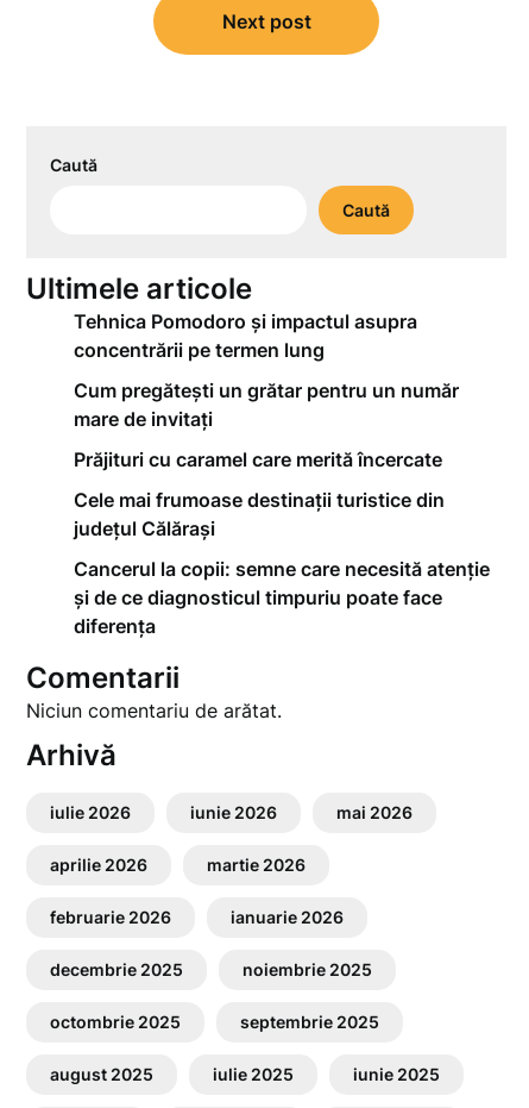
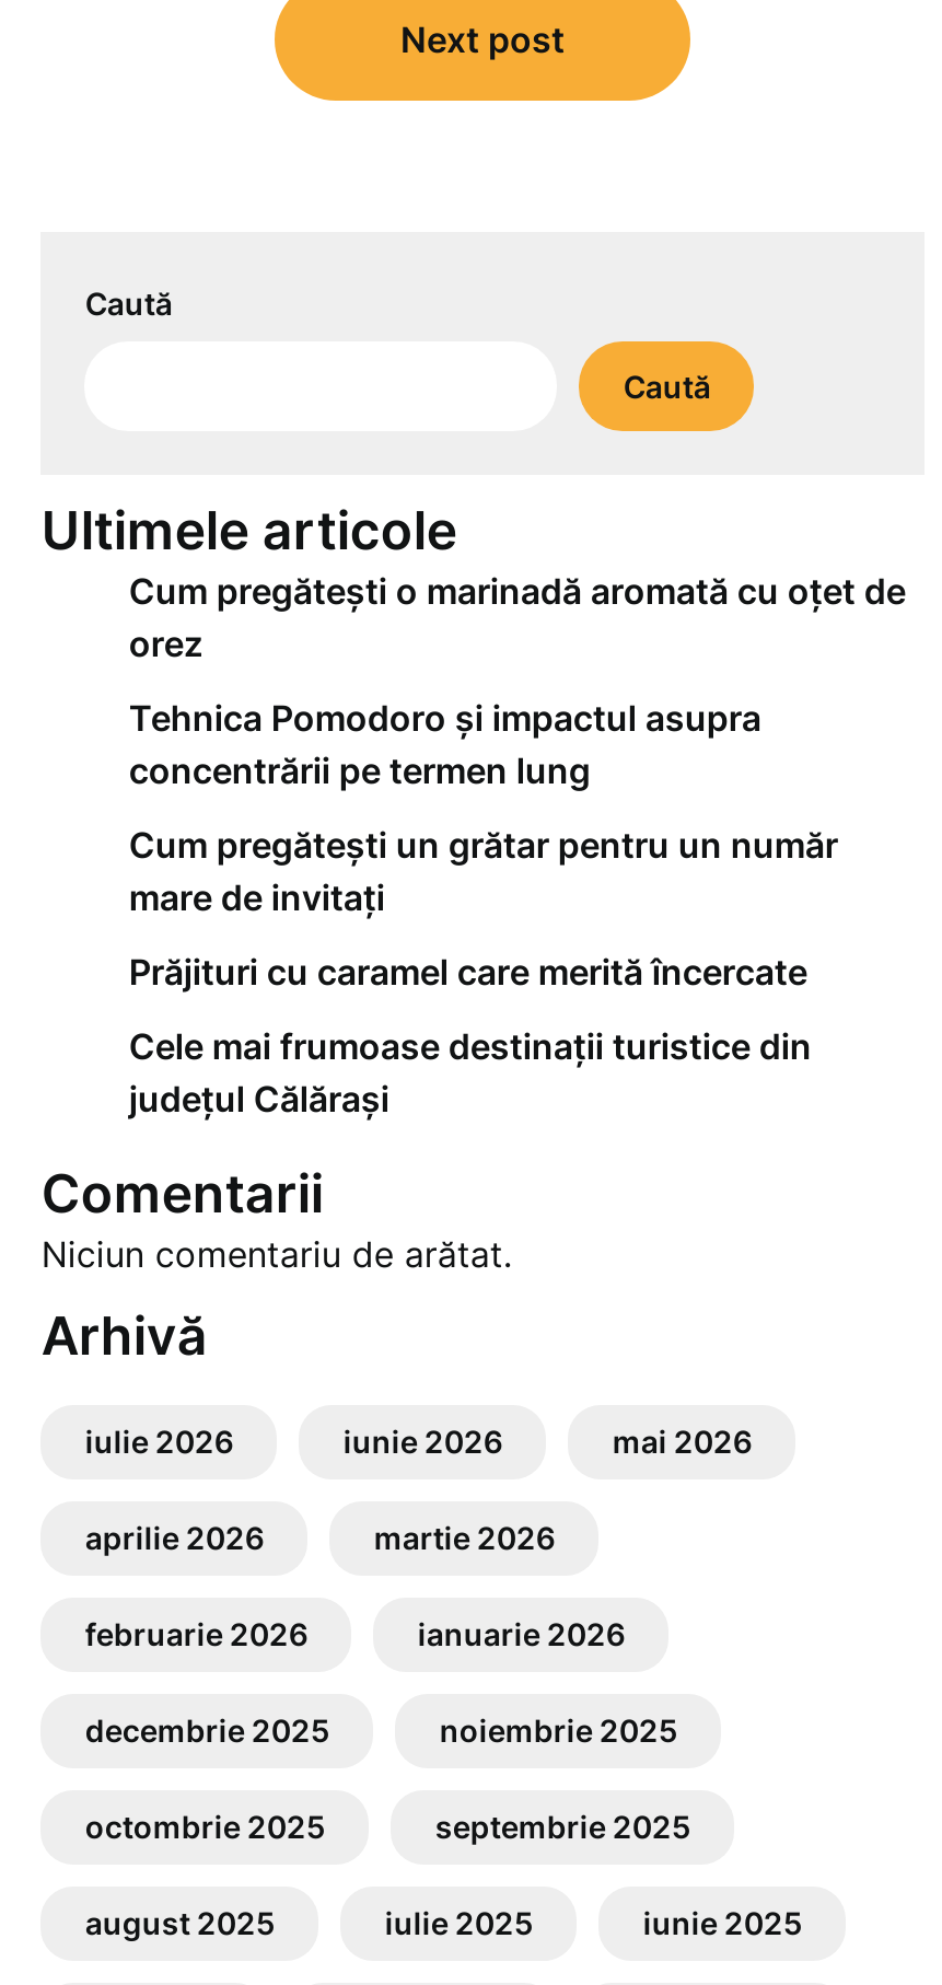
none -> [129,569,906,665] Cum pregătești o marinadă aromată cu oțet de | orez
moved [74,309,459,540] -> [129,696,838,1121]: Tehnica Pomodoro și impactul asupra | concentrării pe termen lung | Cum pregătești un grătar pentru un număr | mare de invitați | Prăjituri cu caramel care merită încercate | Cele mai frumoase destinații turistice din | județul Călărași
[74,557,490,638] Cancerul la copii: semne care necesită atenție | și de ce diagnosticul timpuriu poate face | diferența -> none

